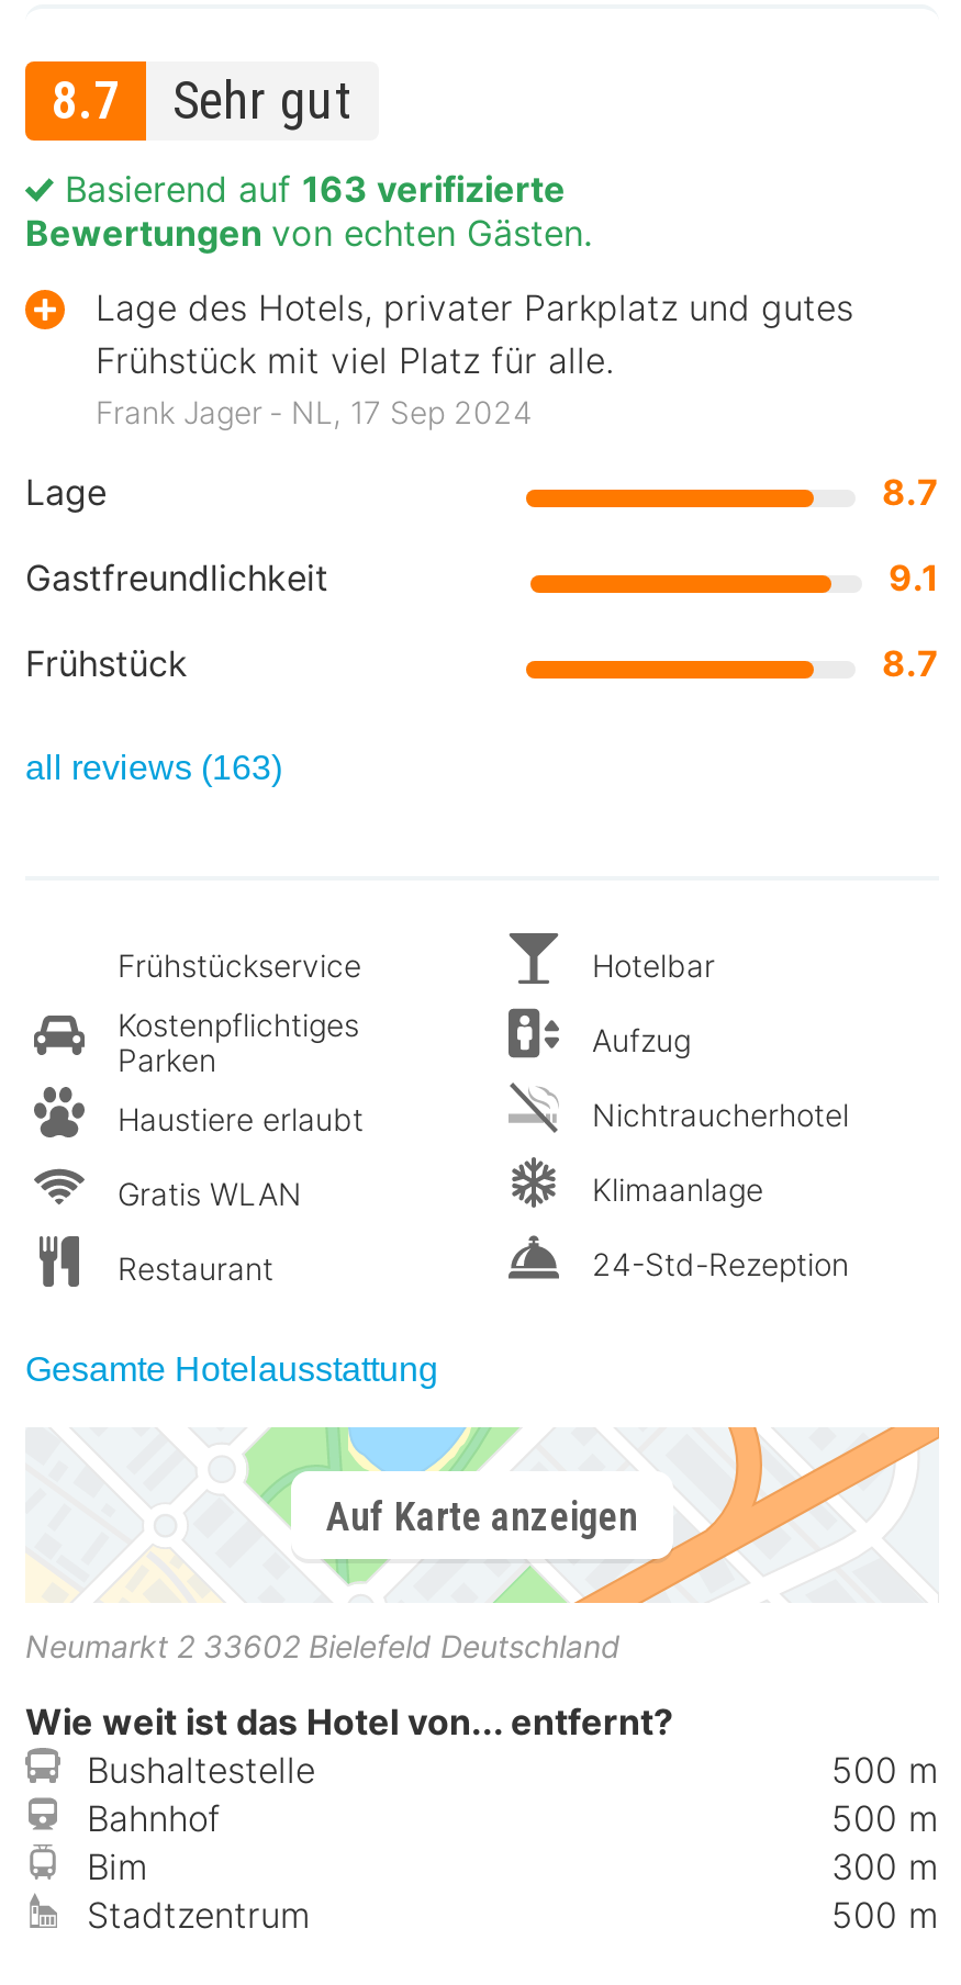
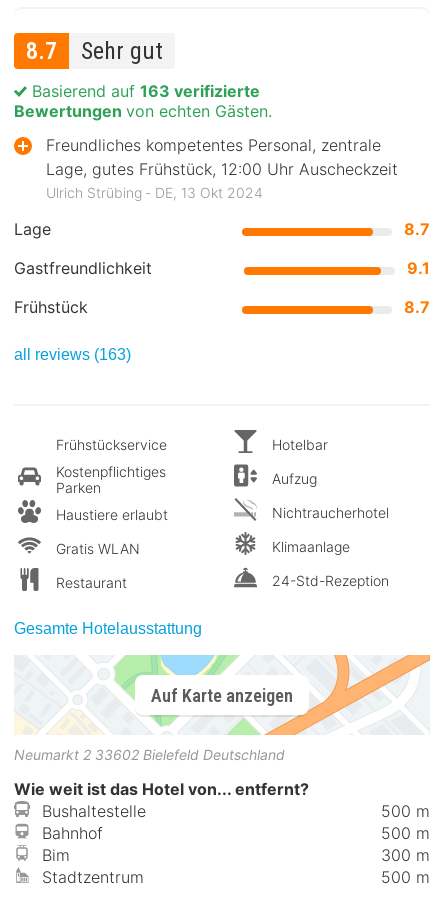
[96,285,853,430] Lage des Hotels, privater Parkplatz und gutes | Frühstück mit viel Platz für alle. | Frank Jager ‐ NL, 17 Sep 2024 -> [46,135,398,201] Freundliches kompetentes Personal, zentrale | Lage, gutes Frühstück, 12:00 Uhr Auscheckzeit | Ulrich Strübing ‐ DE, 13 Okt 2024

